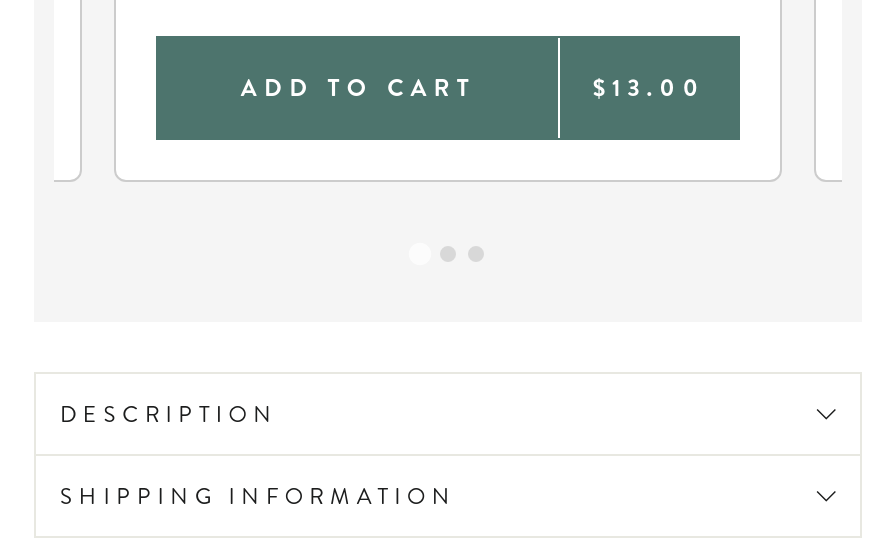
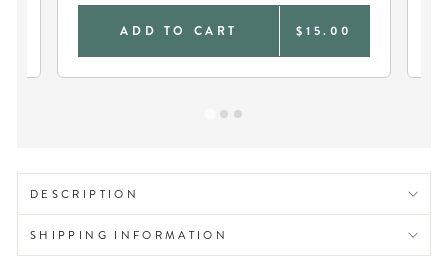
[593,69,706,105] $13.00 -> [296,22,353,40] $15.00

